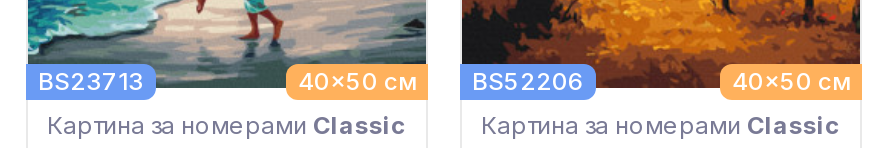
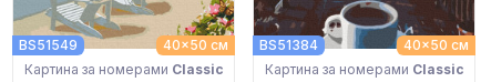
[38,66,144,96] BS23713 -> [19,37,78,53] BS51549
[298,66,584,96] 40x50 см BS52206 -> [163,37,318,53] 40x50 см BS51384

